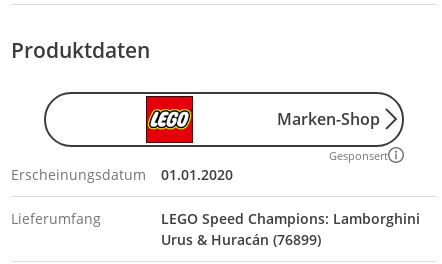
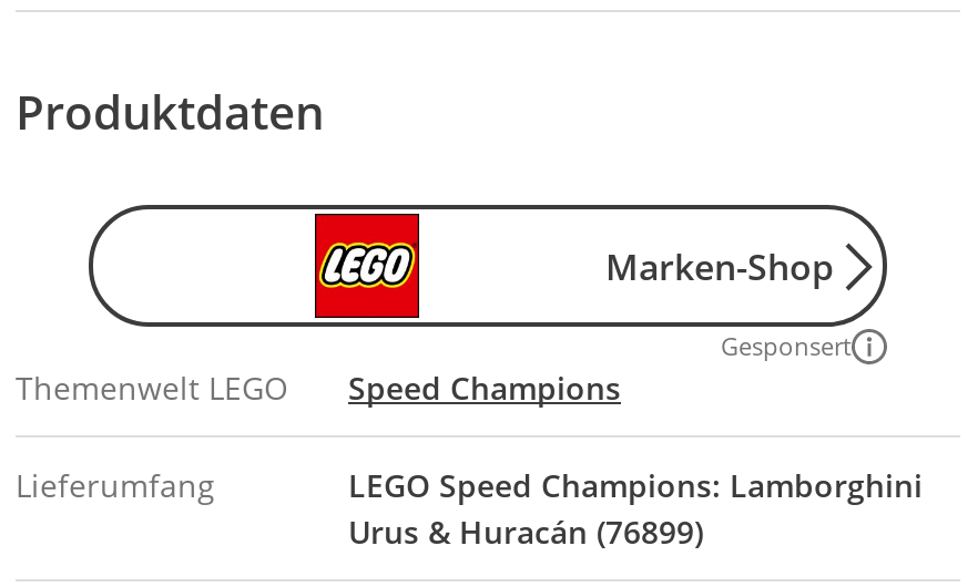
[11,165,233,184] Erscheinungsdatum | 01.01.2020 -> [16,367,621,409] Themenwelt LEGO | Speed Champions

